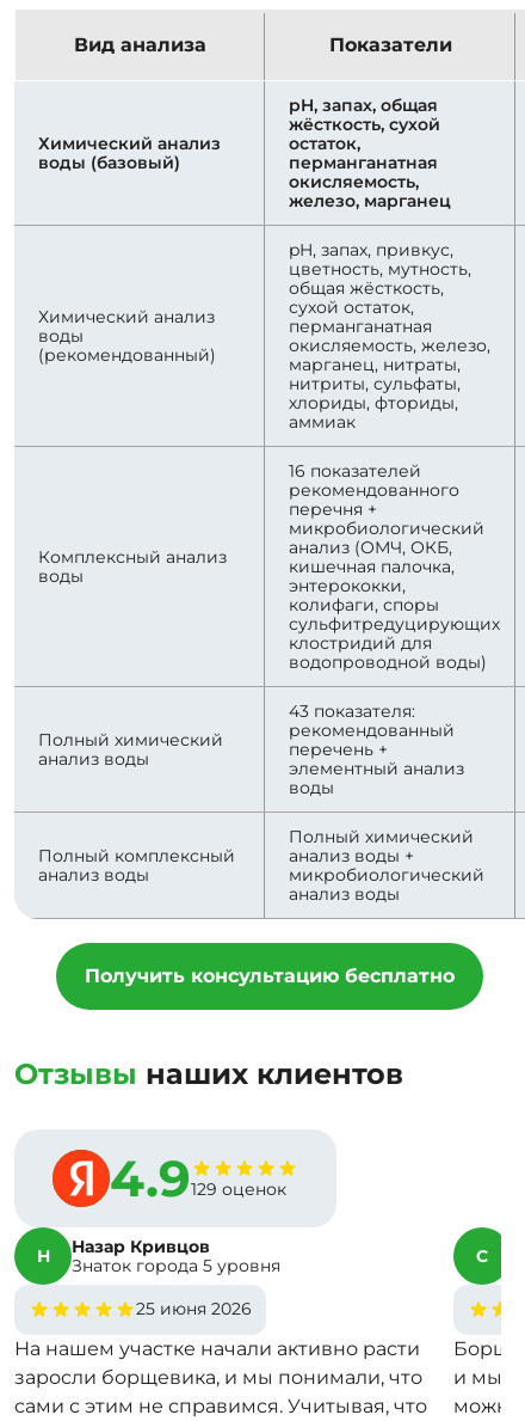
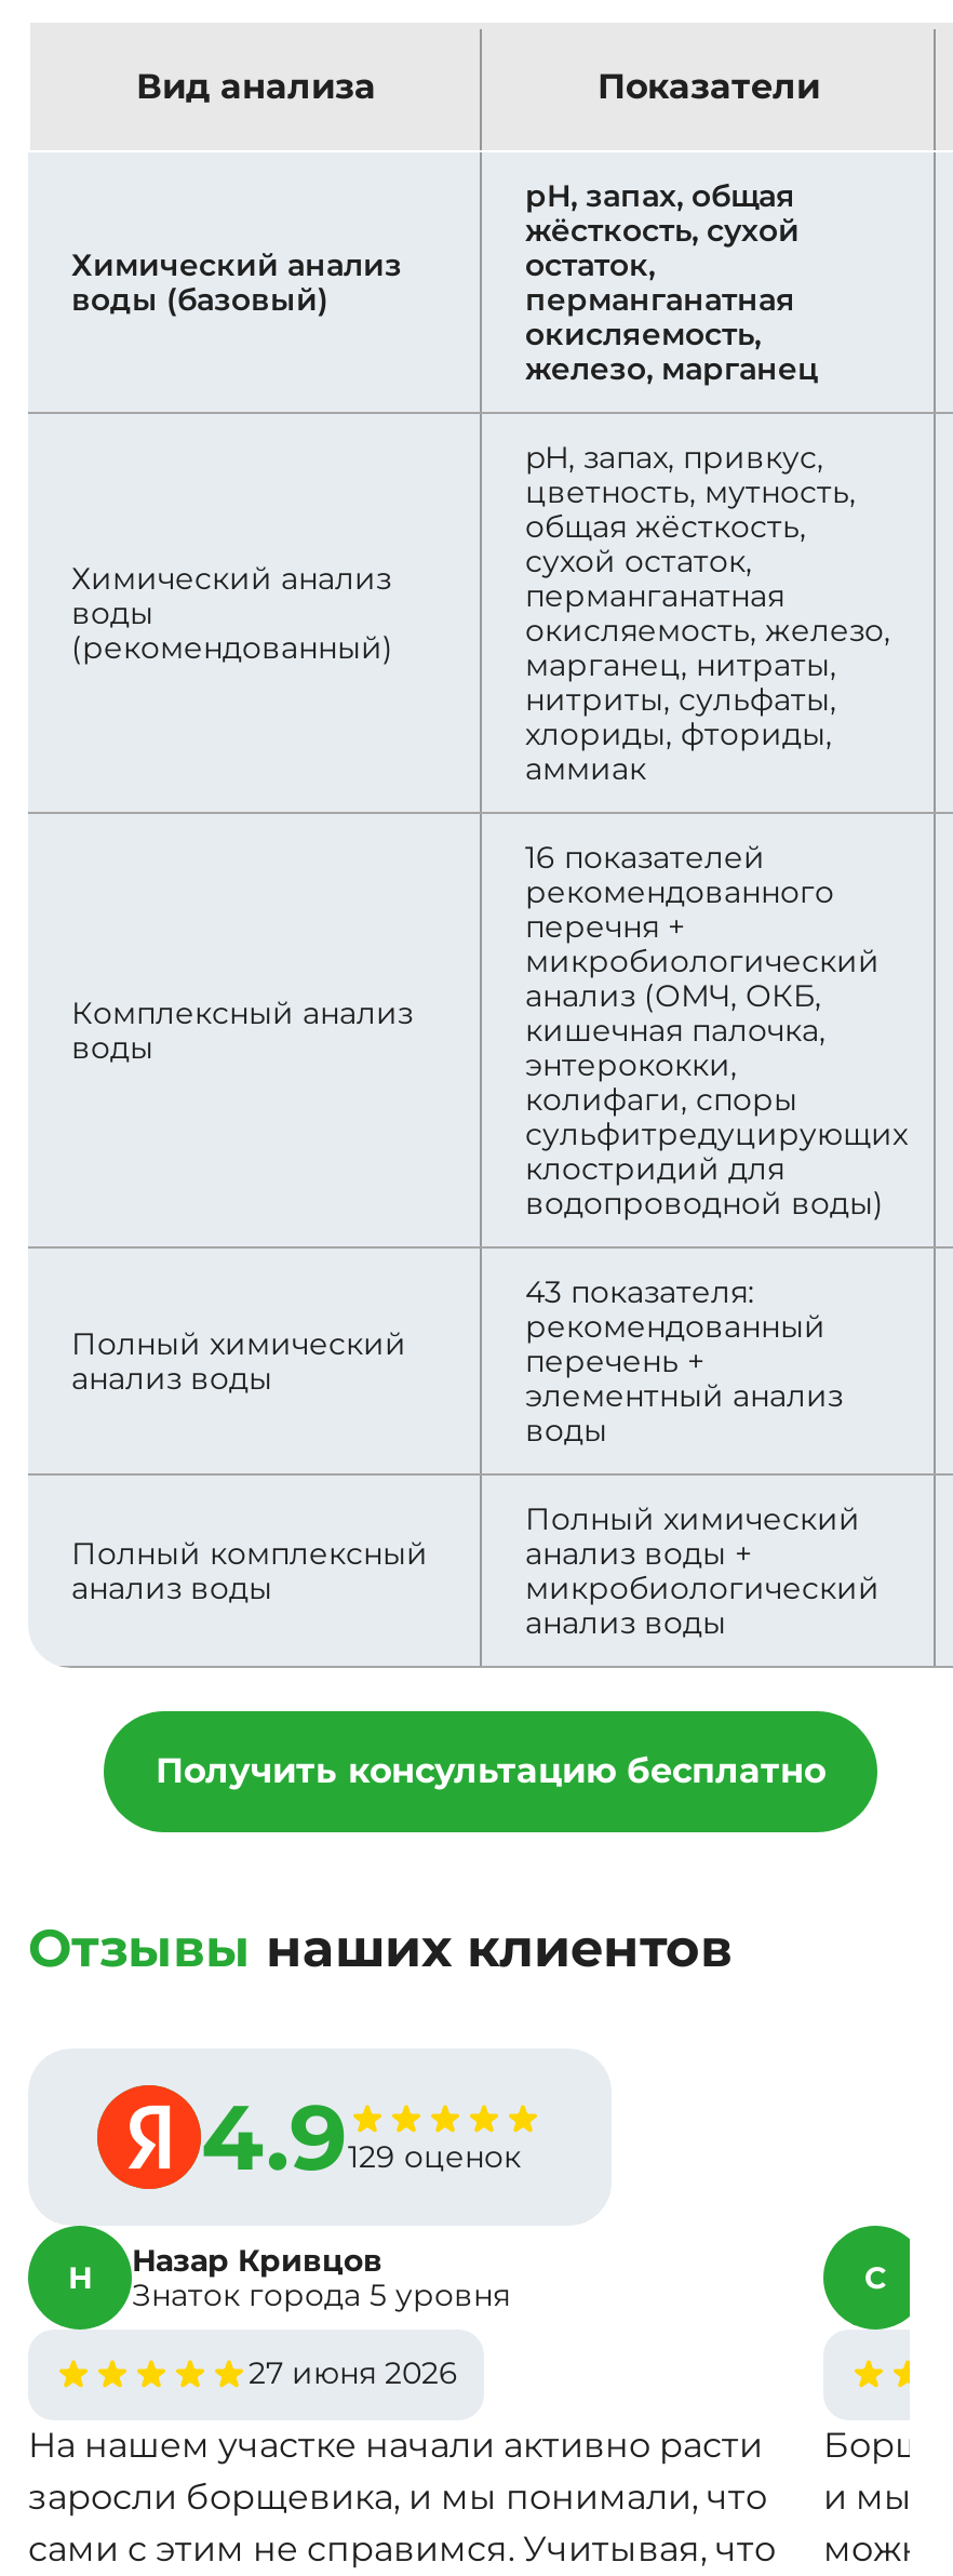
[136,1298,252,1319] 25 июня 2026 -> [249,2353,458,2392] 27 июня 2026

